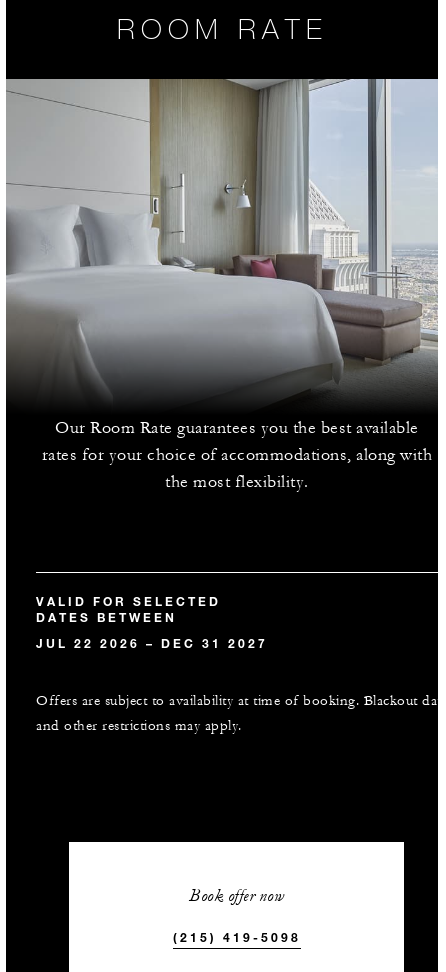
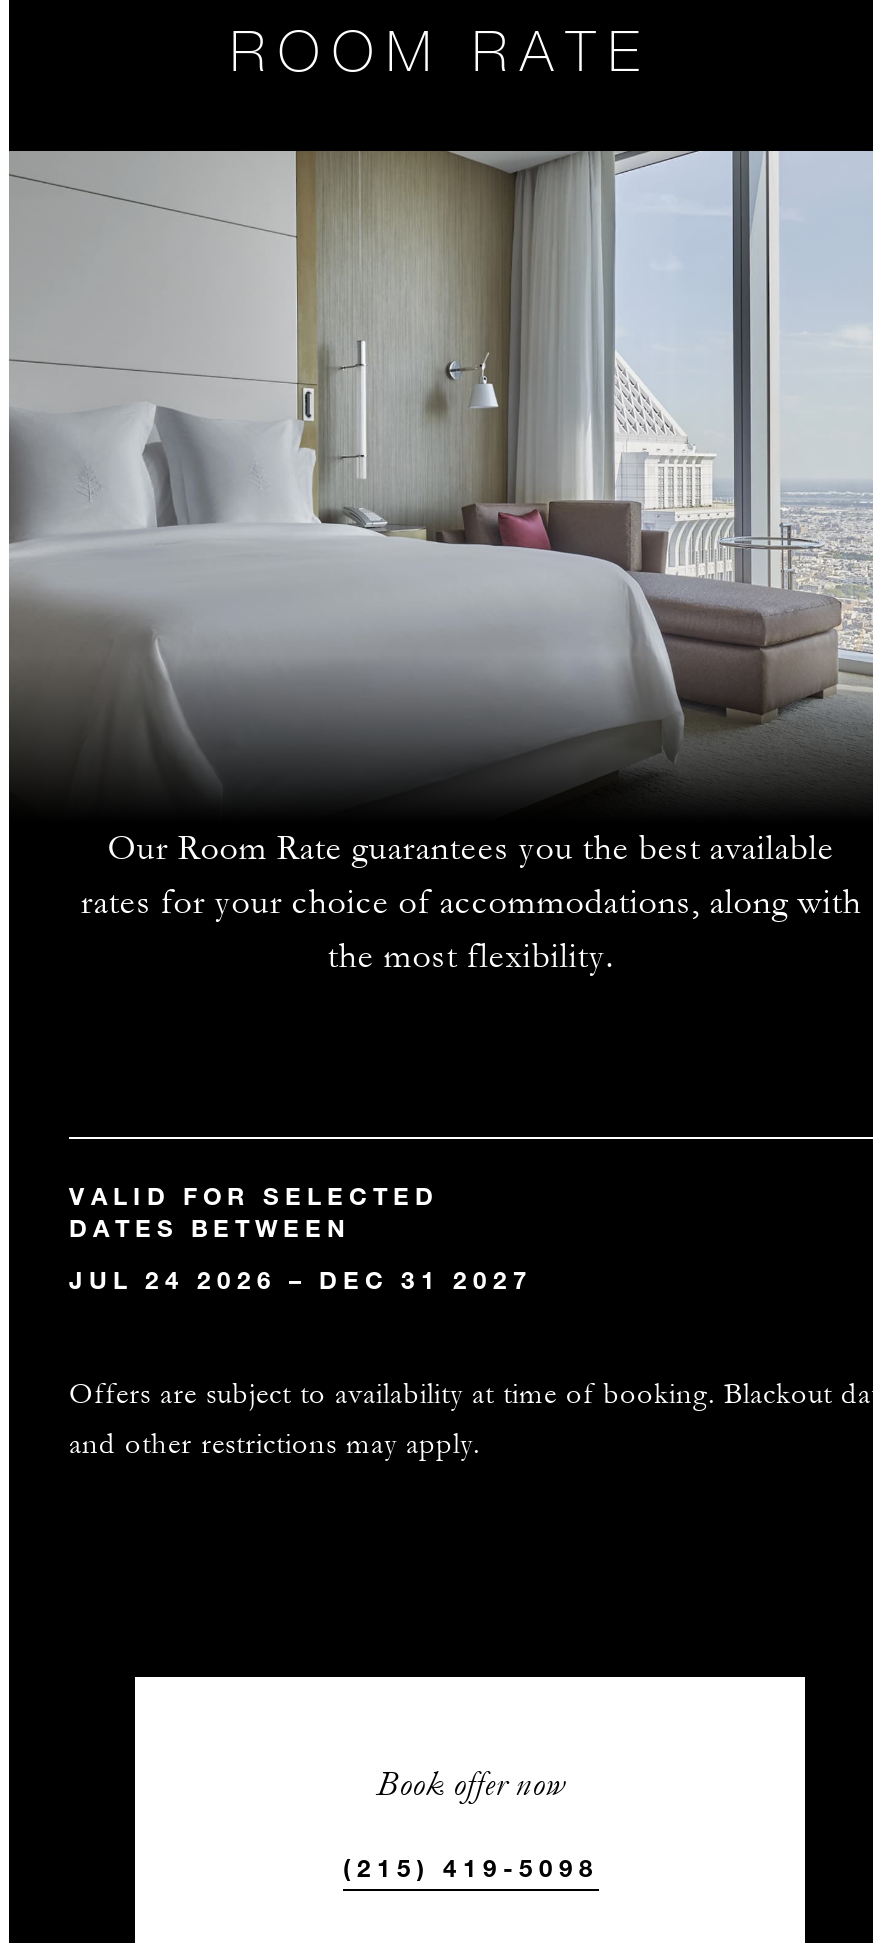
[36,635,268,651] JUL 22 2026 – DEC 31 2027 -> [69,1263,533,1295] JUL 24 2026 – DEC 31 2027

